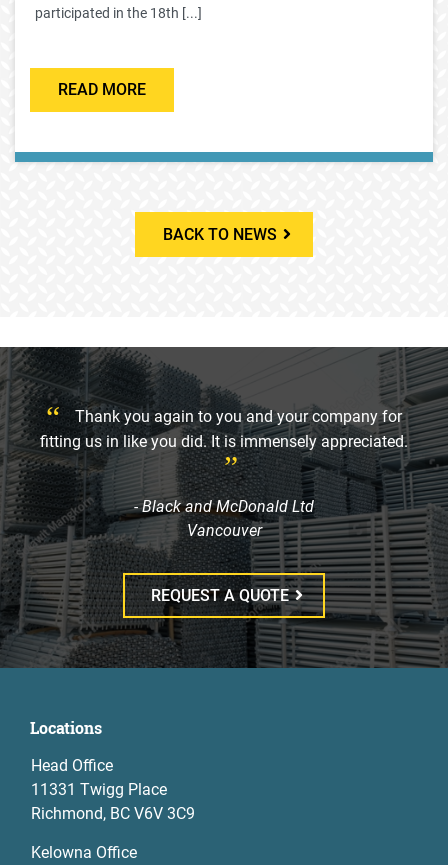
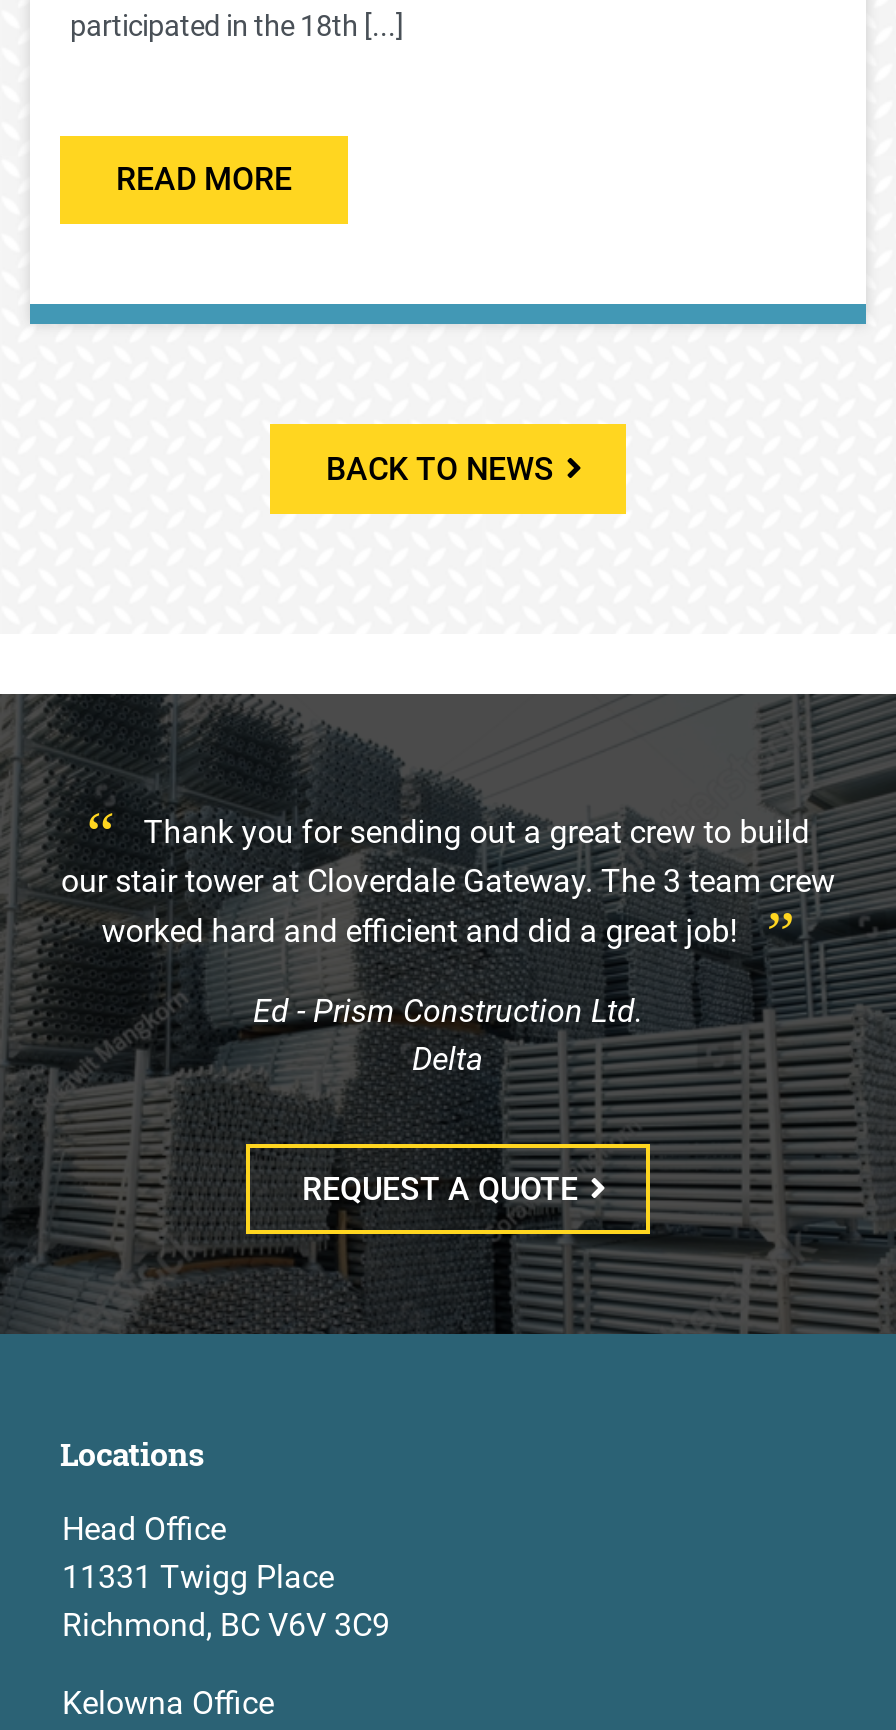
[40,407,408,451] Thank you again to you and your company for | fitting us in like you did. It is immensely appreciated. -> [61,813,835,951] Thank you for sending out a great crew to build | our stair tower at Cloverdale Gateway. The 3 team crew | worked hard and efficient and did a great job!
[134,497,314,540] - Black and McDonald Ltd | Vancouver -> [253,993,643,1079] Ed - Prism Construction Ltd. | Delta

